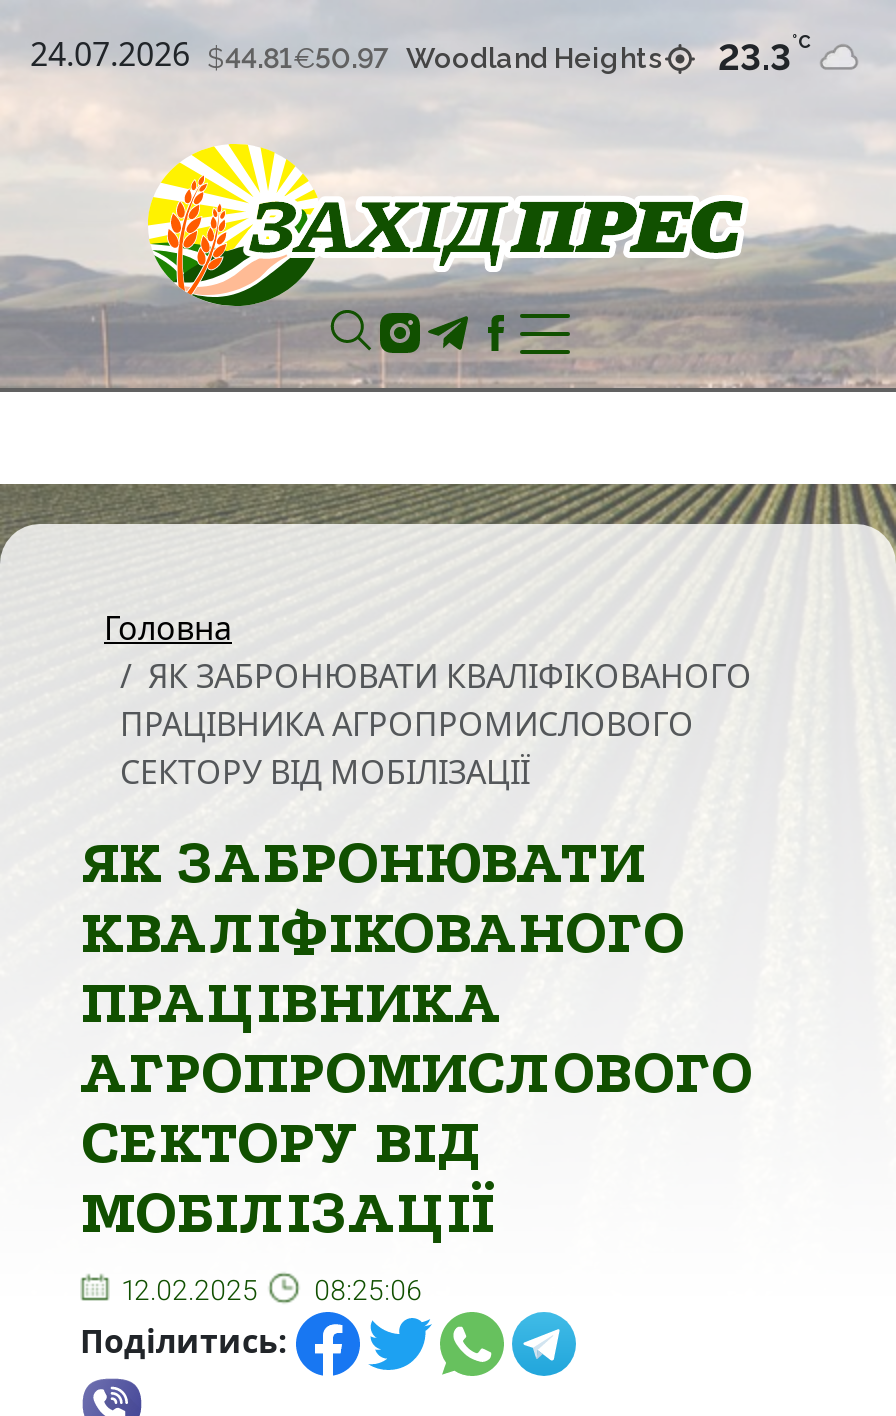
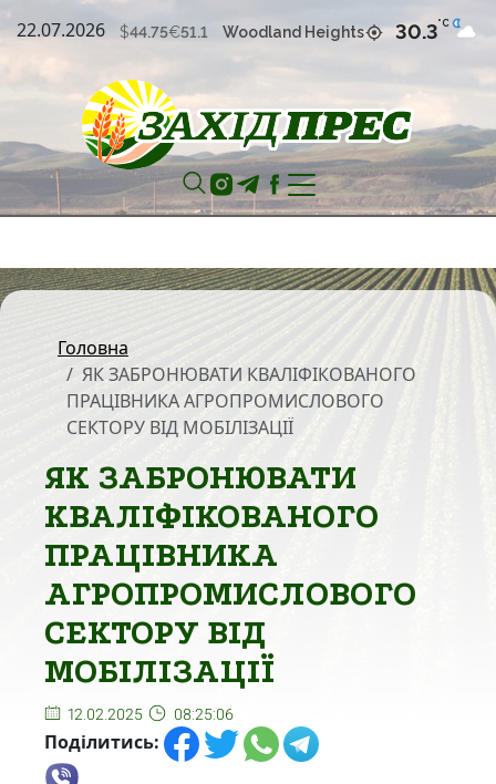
[30,32,812,78] 24.07.2026 $44.81€50.97 Woodland Heights | 23.3°С -> [17,18,449,43] 22.07.2026 | $44.75€51.1 | Woodland Heights | 30.3°С

